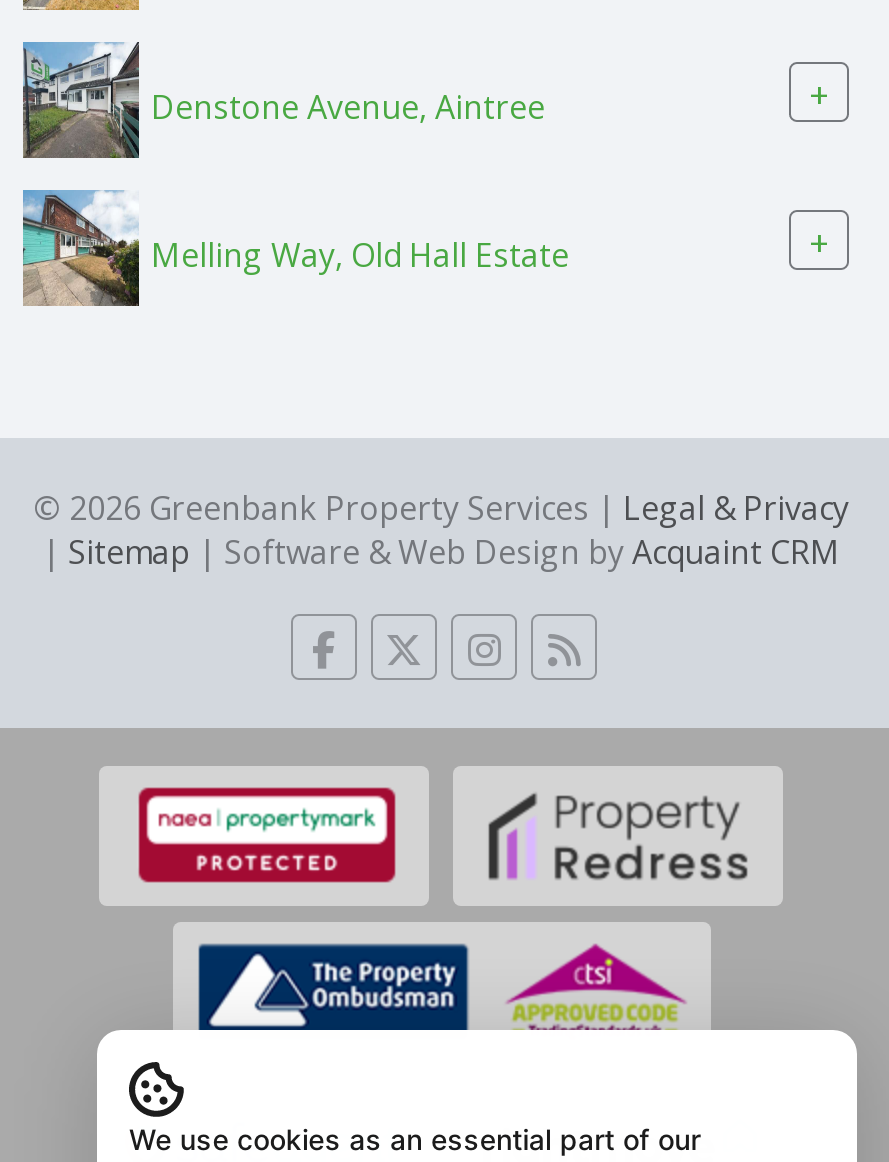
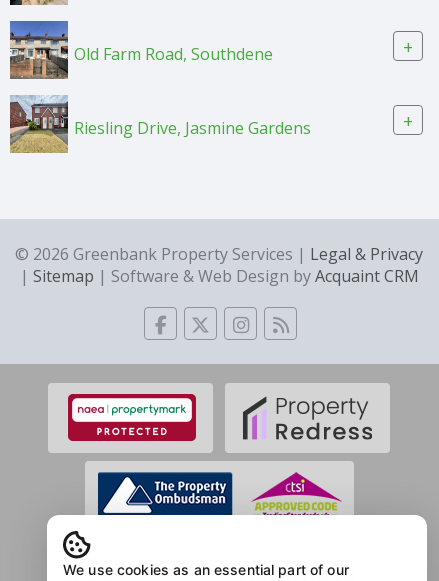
[23,42,545,158] [image] | Denstone Avenue, Aintree -> [10,20,273,79] [image] | Old Farm Road, Southdene
[21,190,569,308] [image] | Melling Way, Old Hall Estate -> [9,95,311,154] [image] | Riesling Drive, Jasmine Gardens

